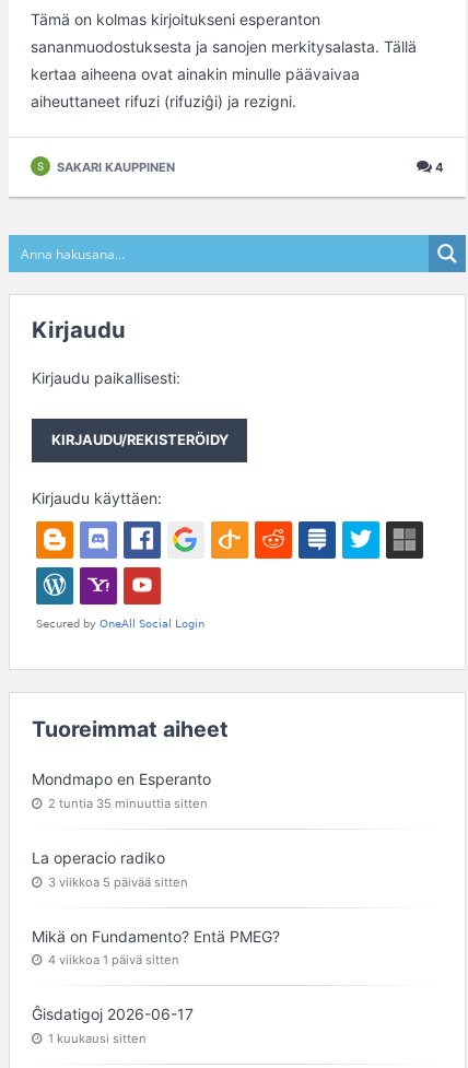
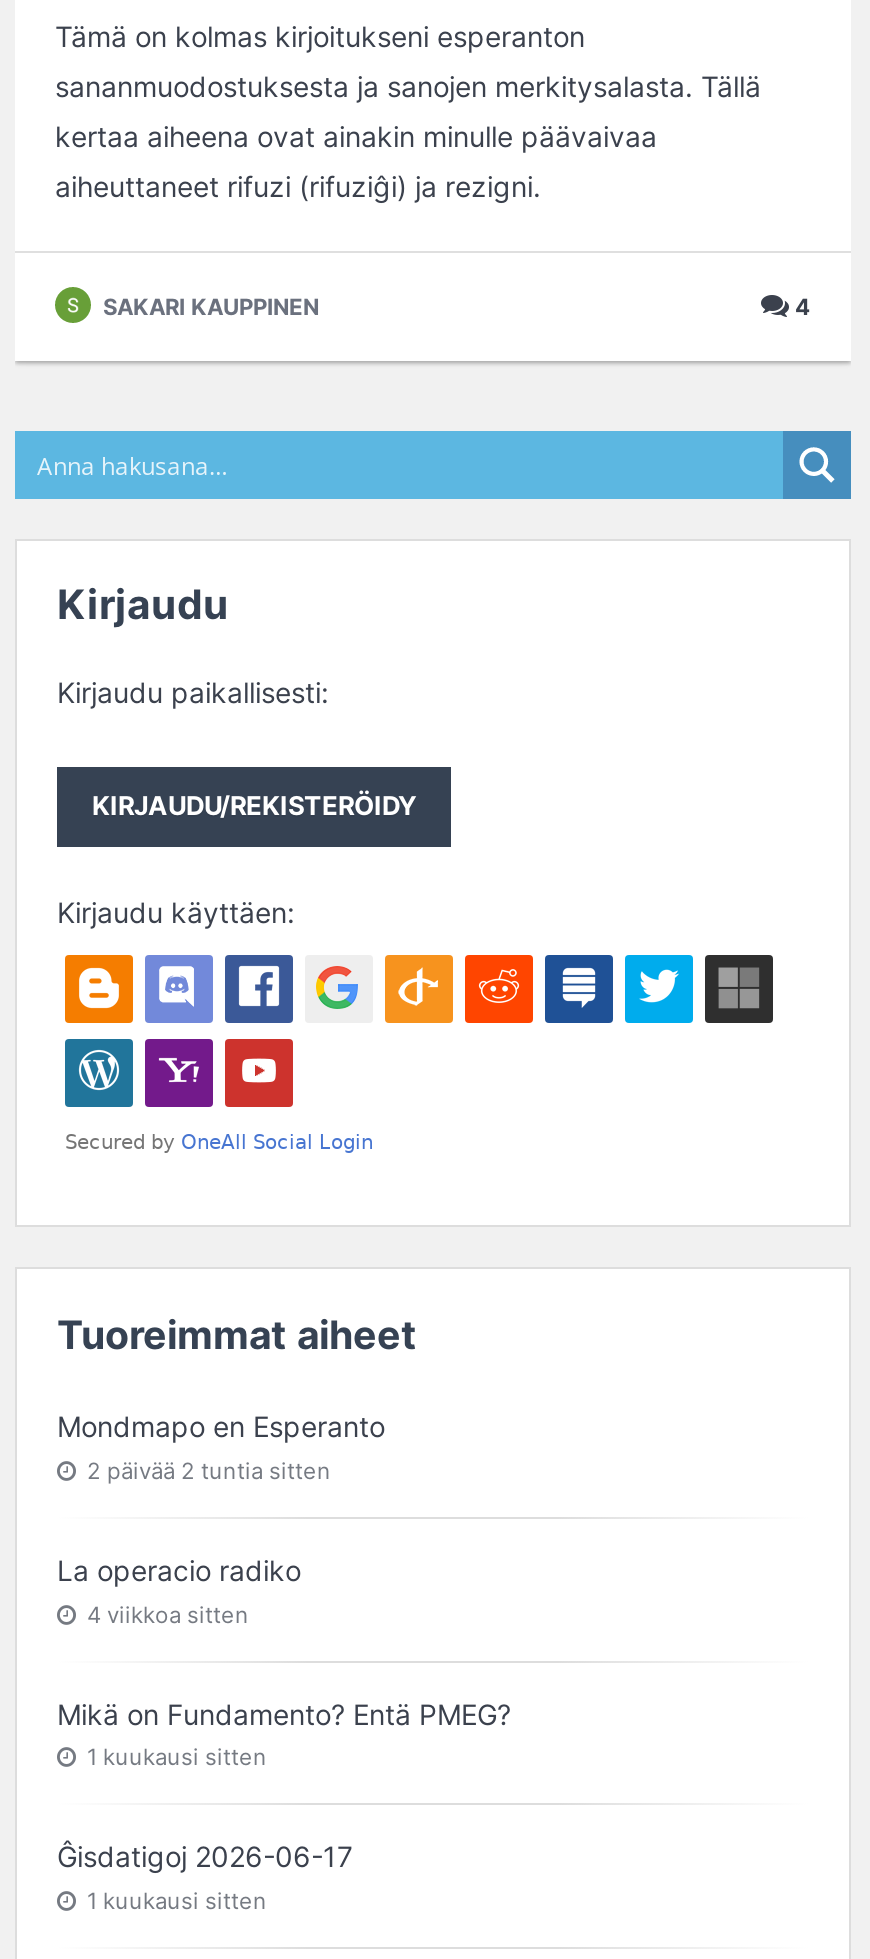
[48,796,208,811] 2 tuntia 35 minuuttia sitten -> [87,1457,331,1485] 2 päivää 2 tuntia sitten
[48,874,188,889] 3 viikkoa 5 päivää sitten -> [87,1600,249,1628] 4 viikkoa sitten
[48,953,179,968] 4 viikkoa 1 päivä sitten -> [87,1744,267,1772] 1 kuukausi sitten

